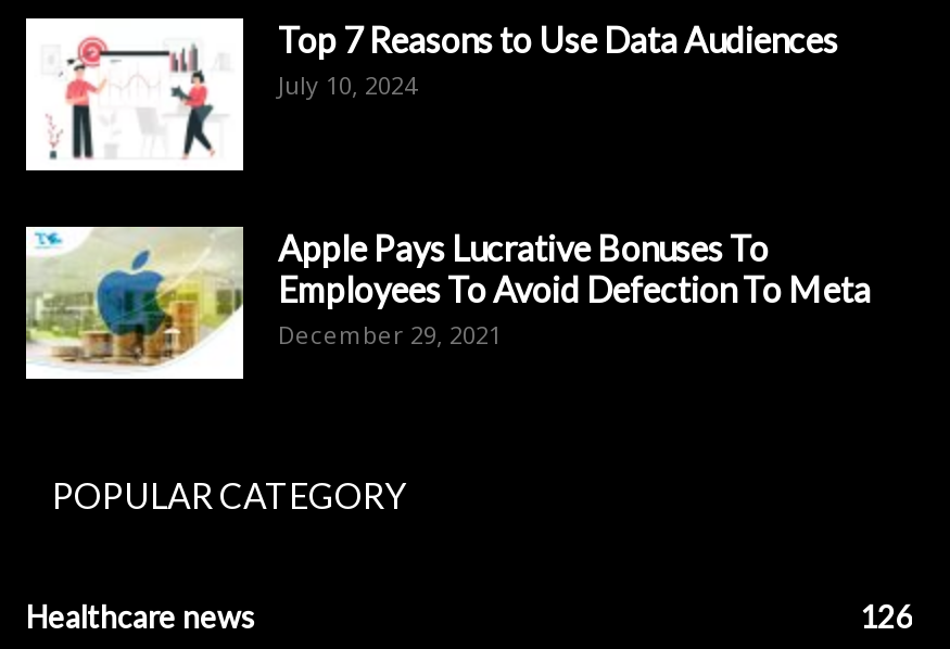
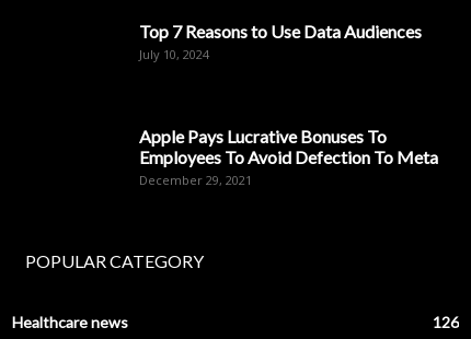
[24,15,245,174] [image] -> none
[24,224,245,382] [image] -> none

